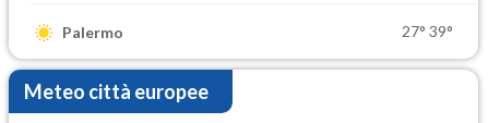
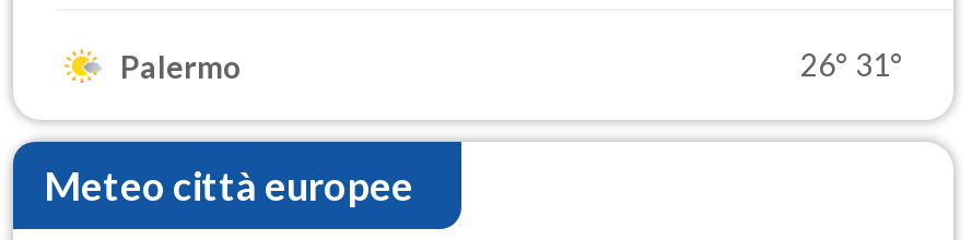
[402,21,453,40] 27° 39° -> [800,45,903,82] 26° 31°

